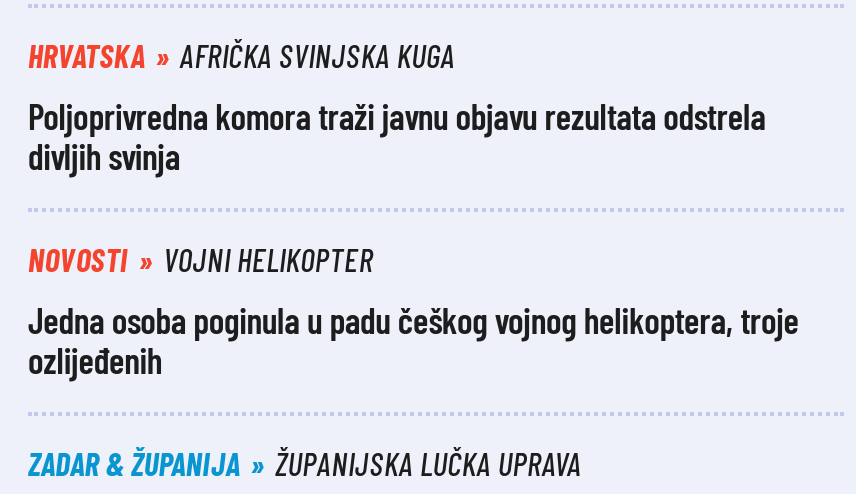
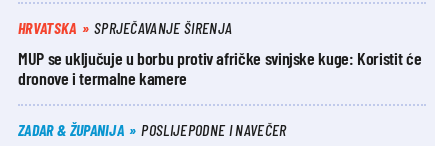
[28,36,799,382] AFRIČKA SVINJSKA KUGA | Poljoprivredna komora traži javnu objavu rezultata odstrela | divljih svinja | NOVOSTI | VOJNI HELIKOPTER | Jedna osoba poginula u padu češkog vojnog helikoptera, troje | ozlijeđenih -> [18,18,421,89] SPRJEČAVANJE ŠIRENJA | MUP se uključuje u borbu protiv afričke svinjske kuge: Koristit će | dronove i termalne kamere
[275,444,582,482] ŽUPANIJSKA LUČKA UPRAVA -> [141,120,286,139] POSLIJEPODNE I NAVEČER

